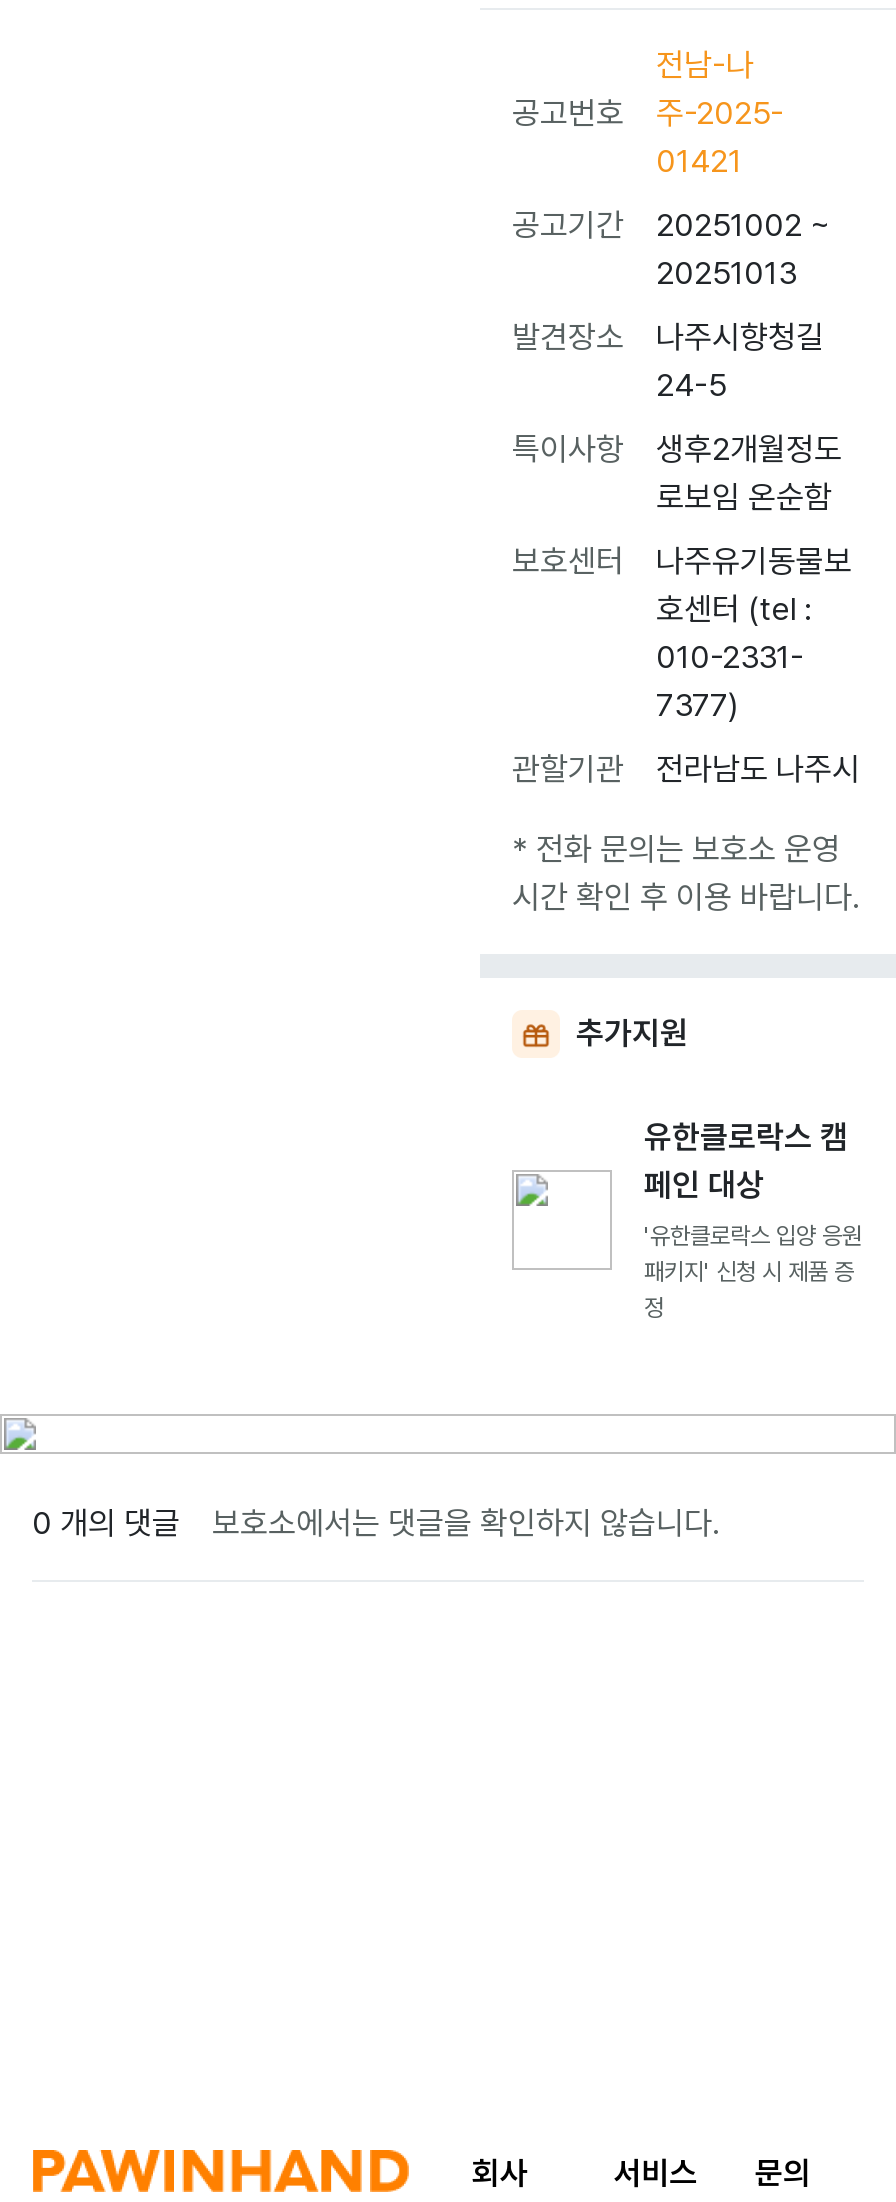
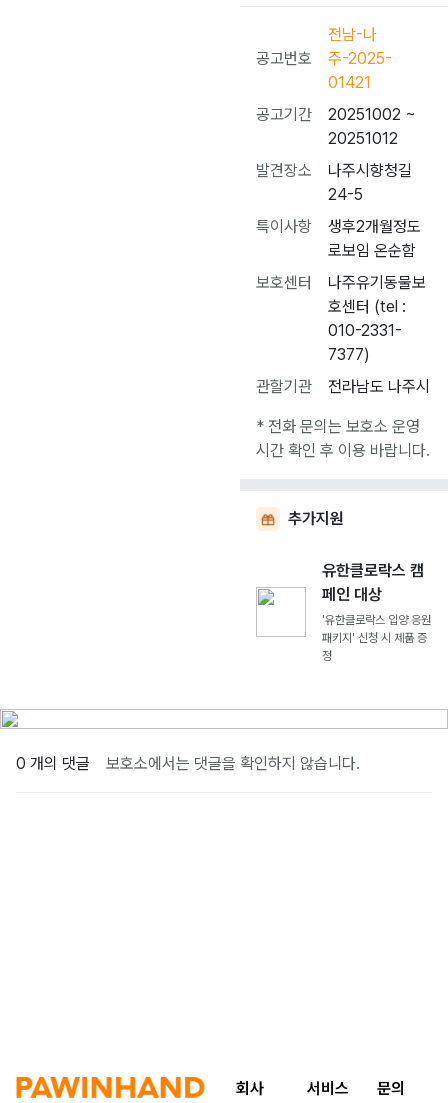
[656,254,796,292] 20251013 -> [328,129,398,148] 20251012

